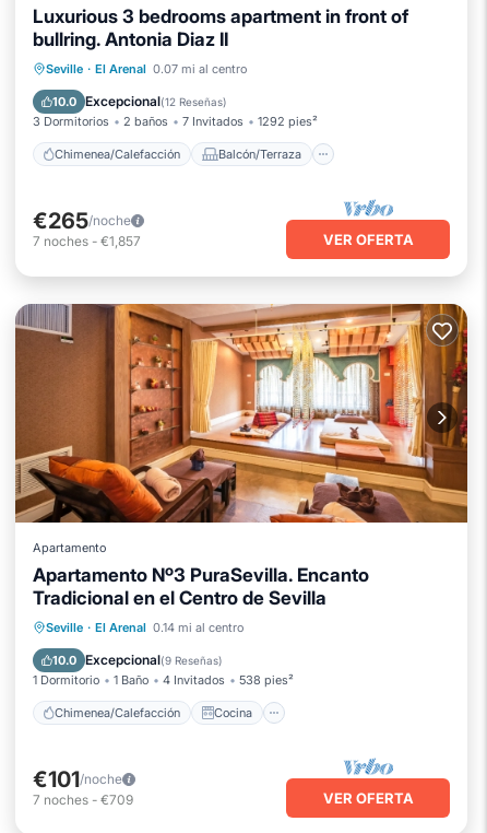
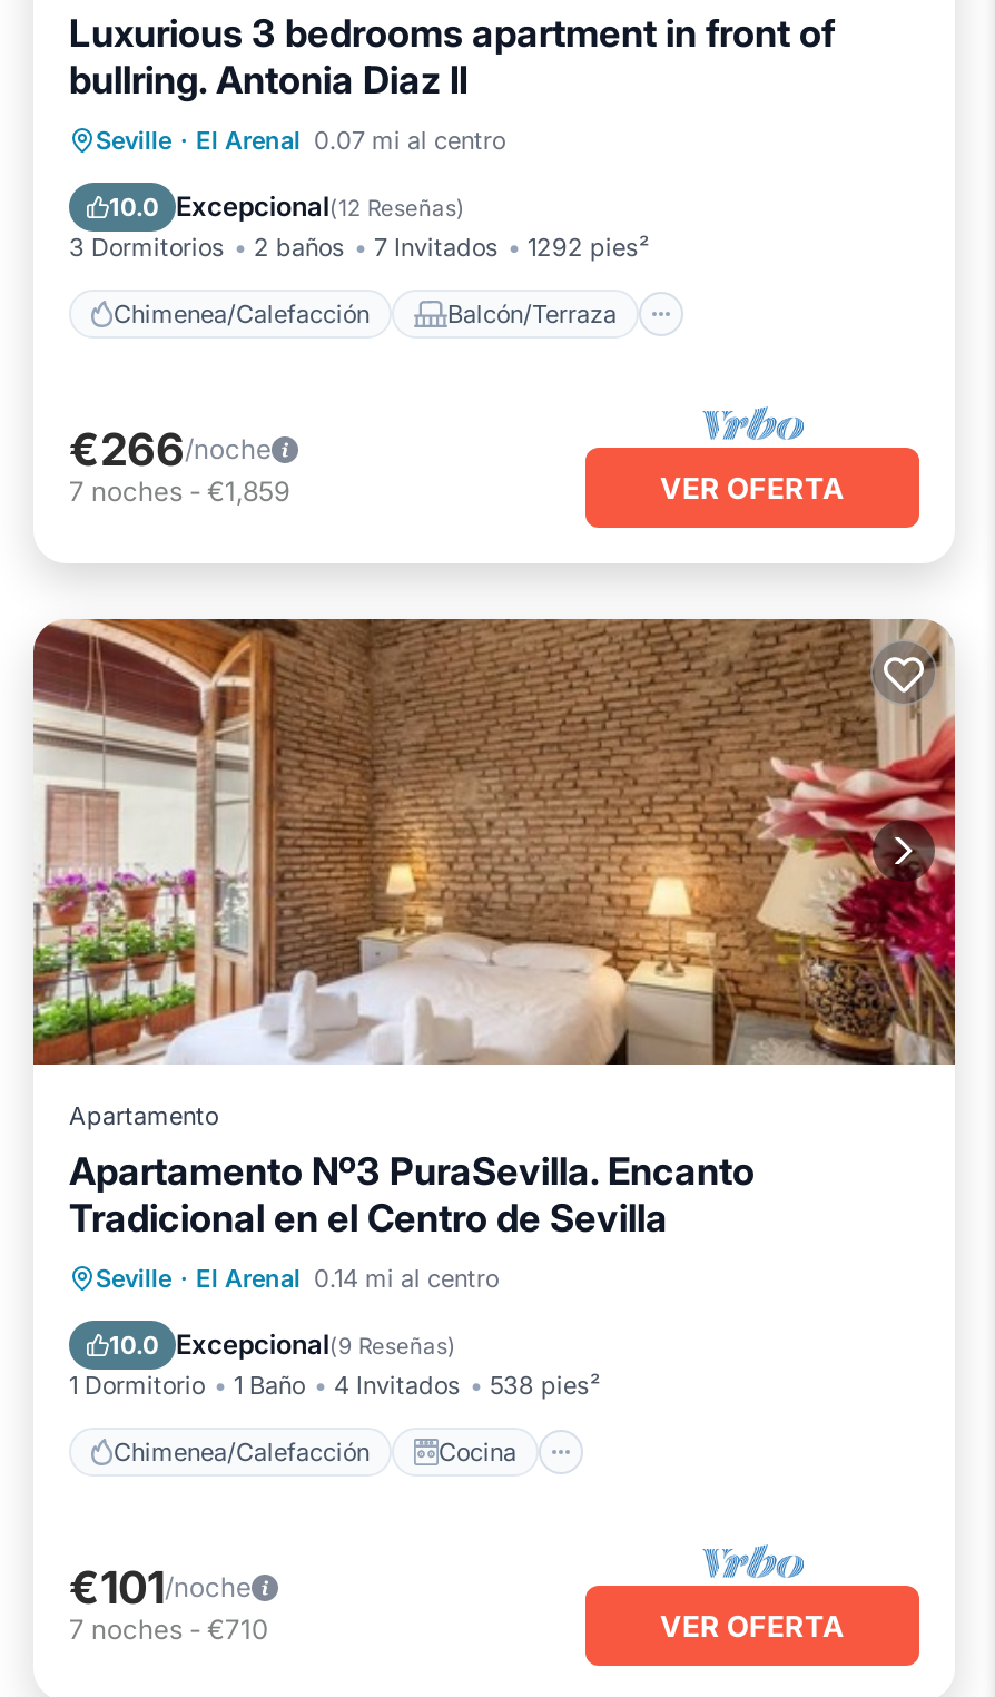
[33,207,131,233] €265/noche -> [69,422,272,475] €266/noche
[33,232,141,249] 7 noches - €1,857 -> [69,473,289,507] 7 noches - €1,859
[14,303,468,524] [image] -> [31,617,957,1067] [image]
[33,791,133,807] 7 noches - €709 -> [69,1611,269,1645] 7 noches - €710

